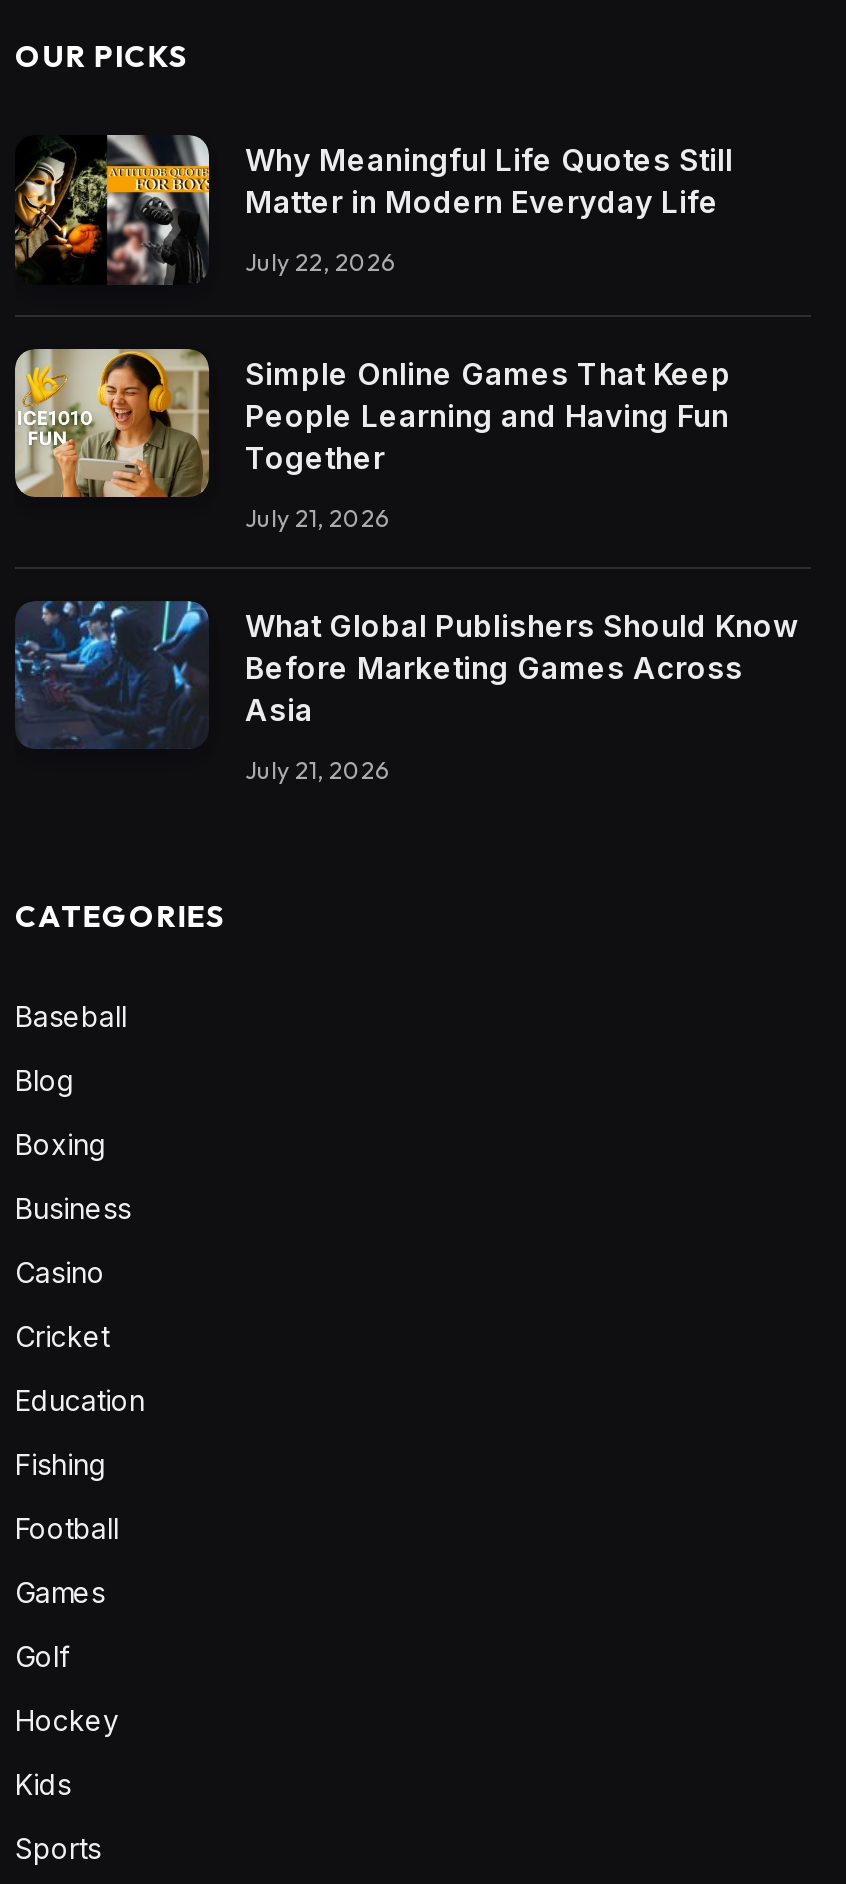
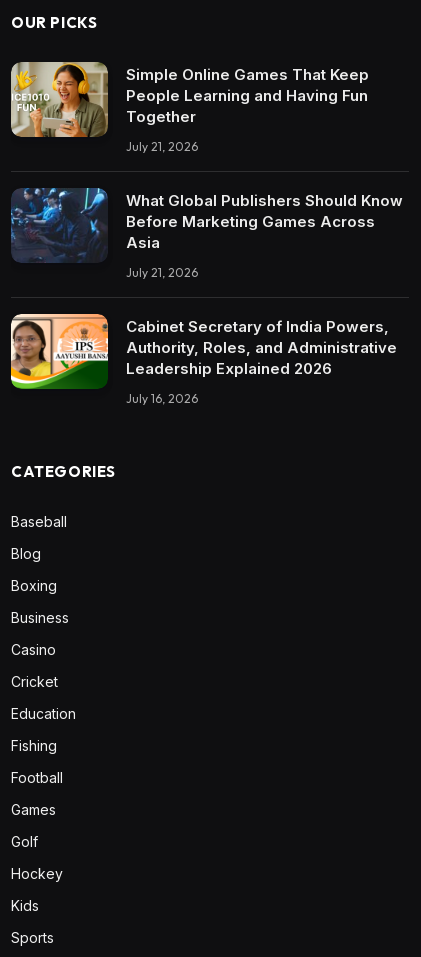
[13,133,733,285] [image] | Why Meaningful Life Quotes Still | Matter in Modern Everyday Life | July 22, 2026 -> none
moved [15,345,799,784] -> [11,60,403,280]: [image] | Simple Online Games That Keep | People Learning and Having Fun | ... | Asia | July 21, 2026
none -> [10,313,397,406] [image] | Cabinet Secretary of India Powers, | Authority, Roles, and Administrative | Leadership Explained 2026 | July 16, 2026

